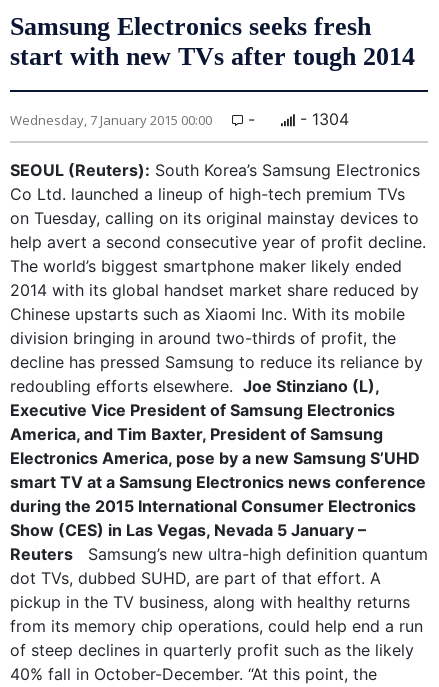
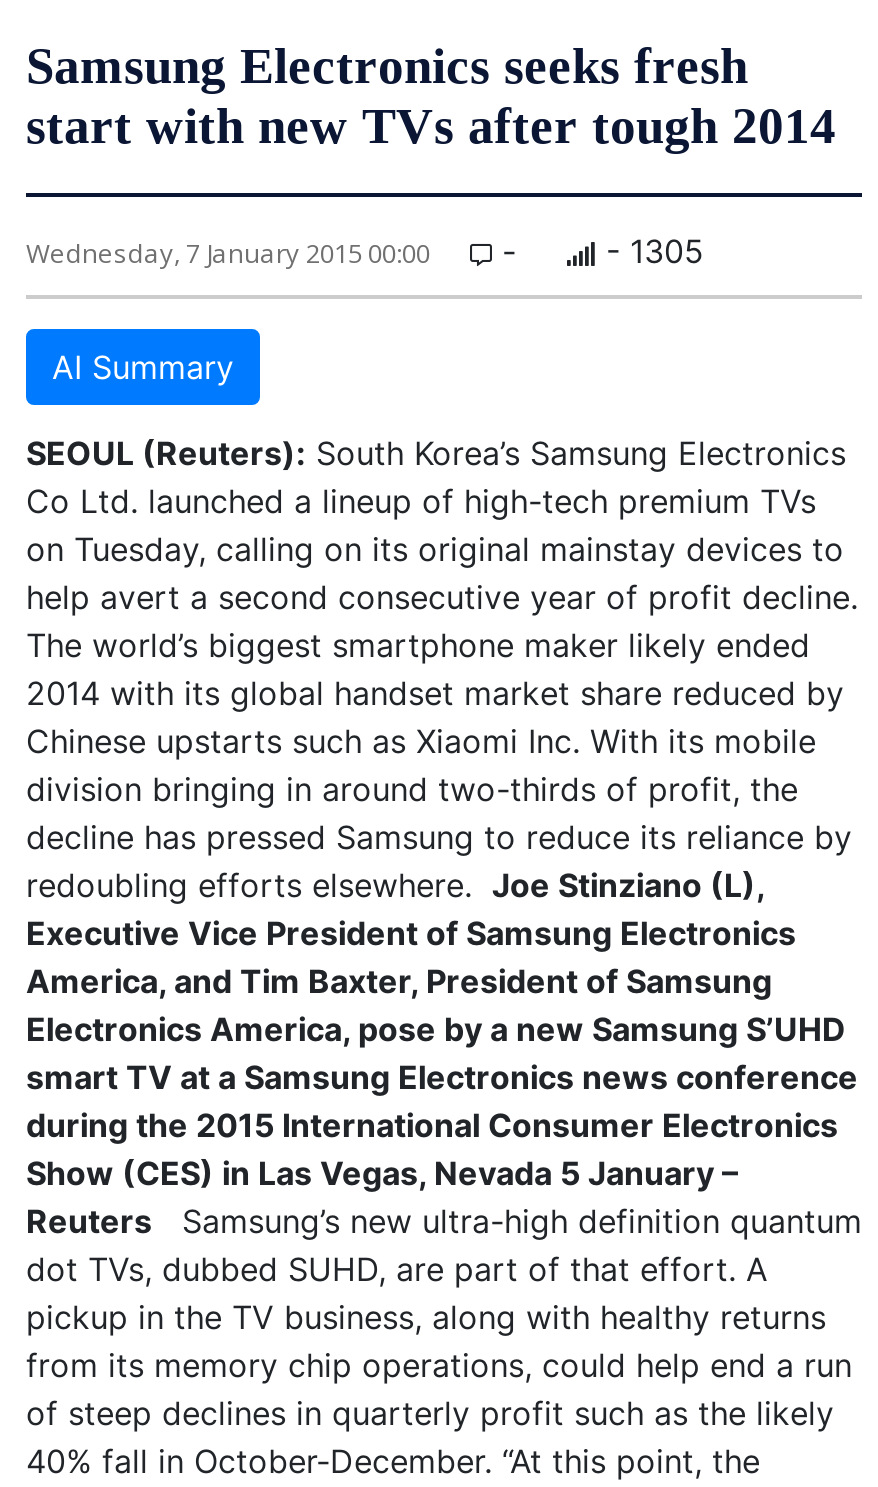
[295,109,349,129] - 1304 -> [52,231,704,387] - 1305 | AI Summary

